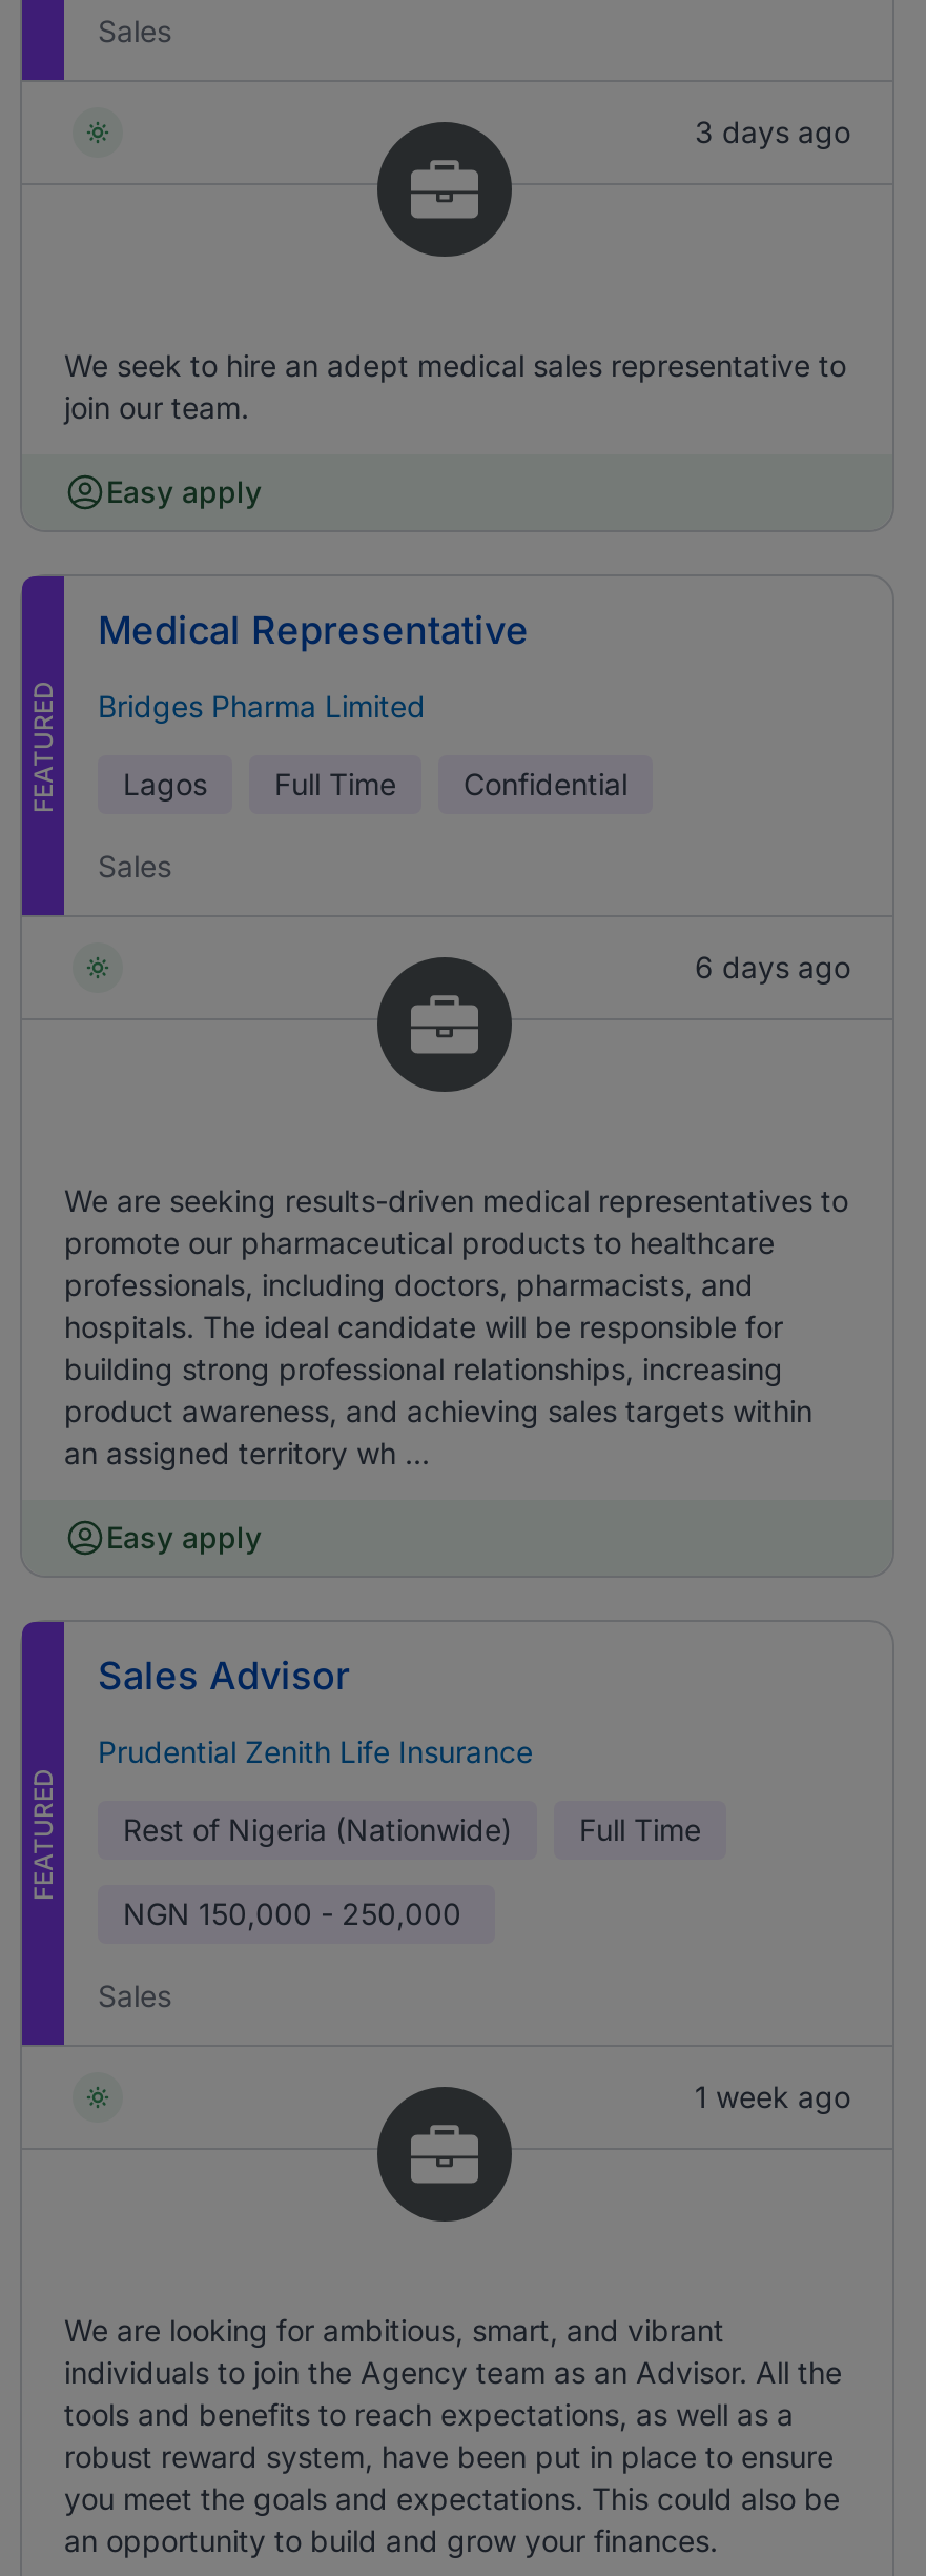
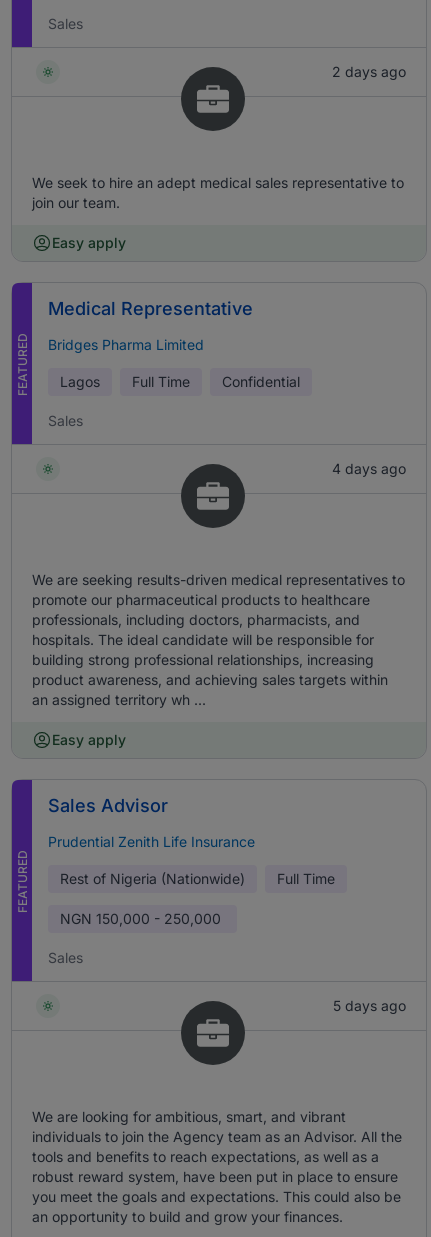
[695,114,850,149] 3 days ago -> [332,63,406,80] 2 days ago
[695,949,850,985] 6 days ago -> [332,460,406,477] 4 days ago
[695,2078,850,2114] 1 week ago -> [333,997,406,1014] 5 days ago

